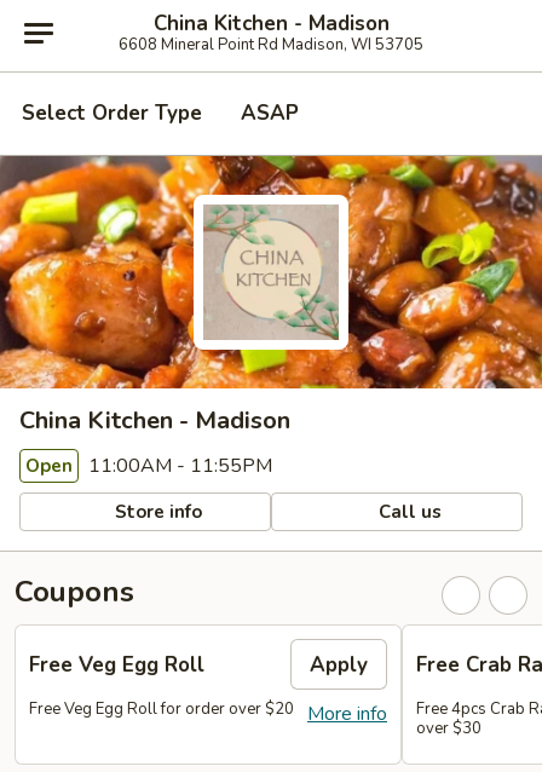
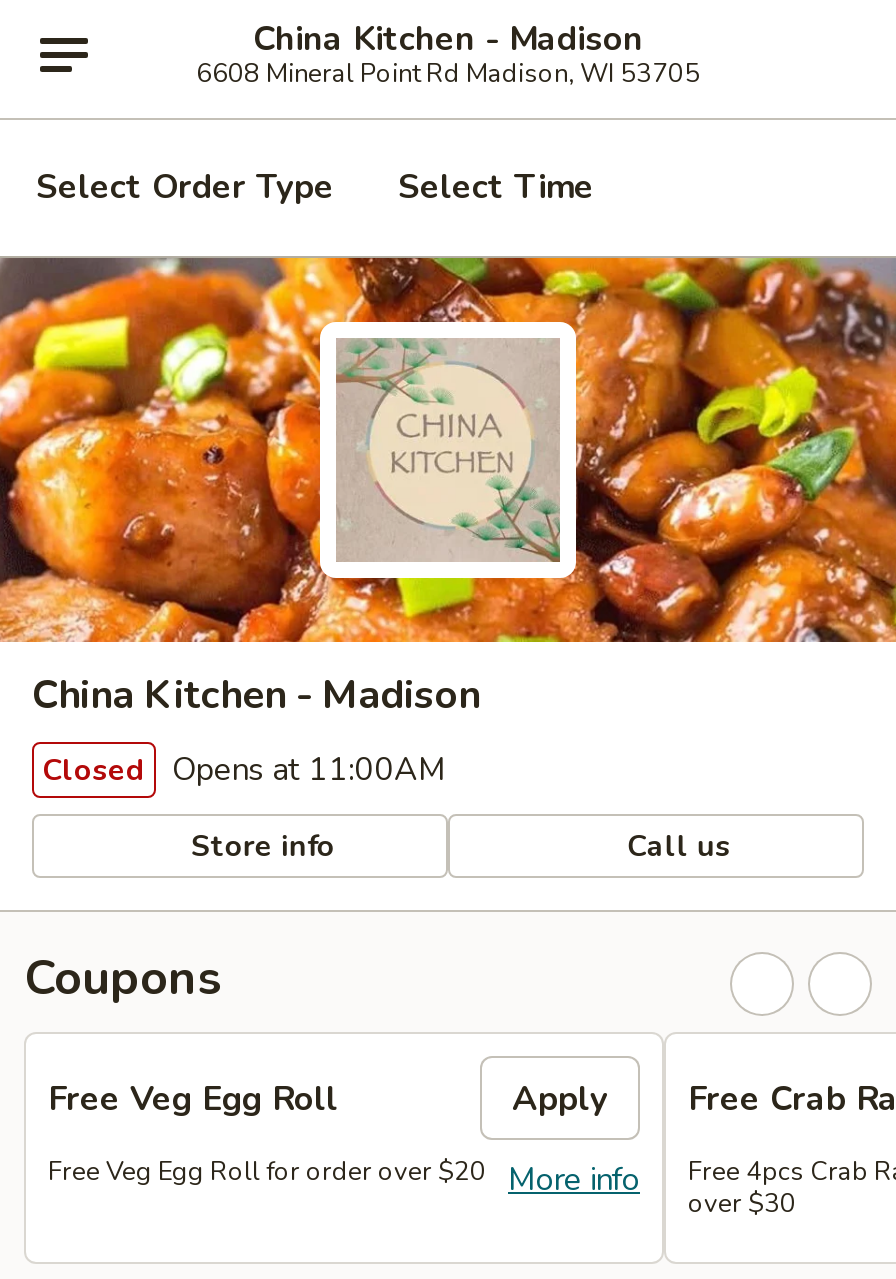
[241,99,299,127] ASAP -> [398,164,594,210] Select Time
[25,453,272,479] Open 11:00AM - 11:55PM -> [42,748,446,792] Closed Opens at 11:00AM

